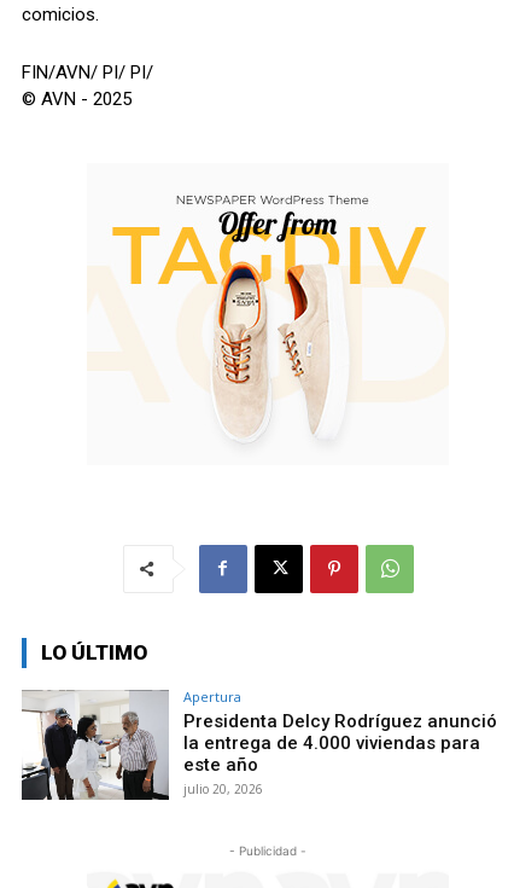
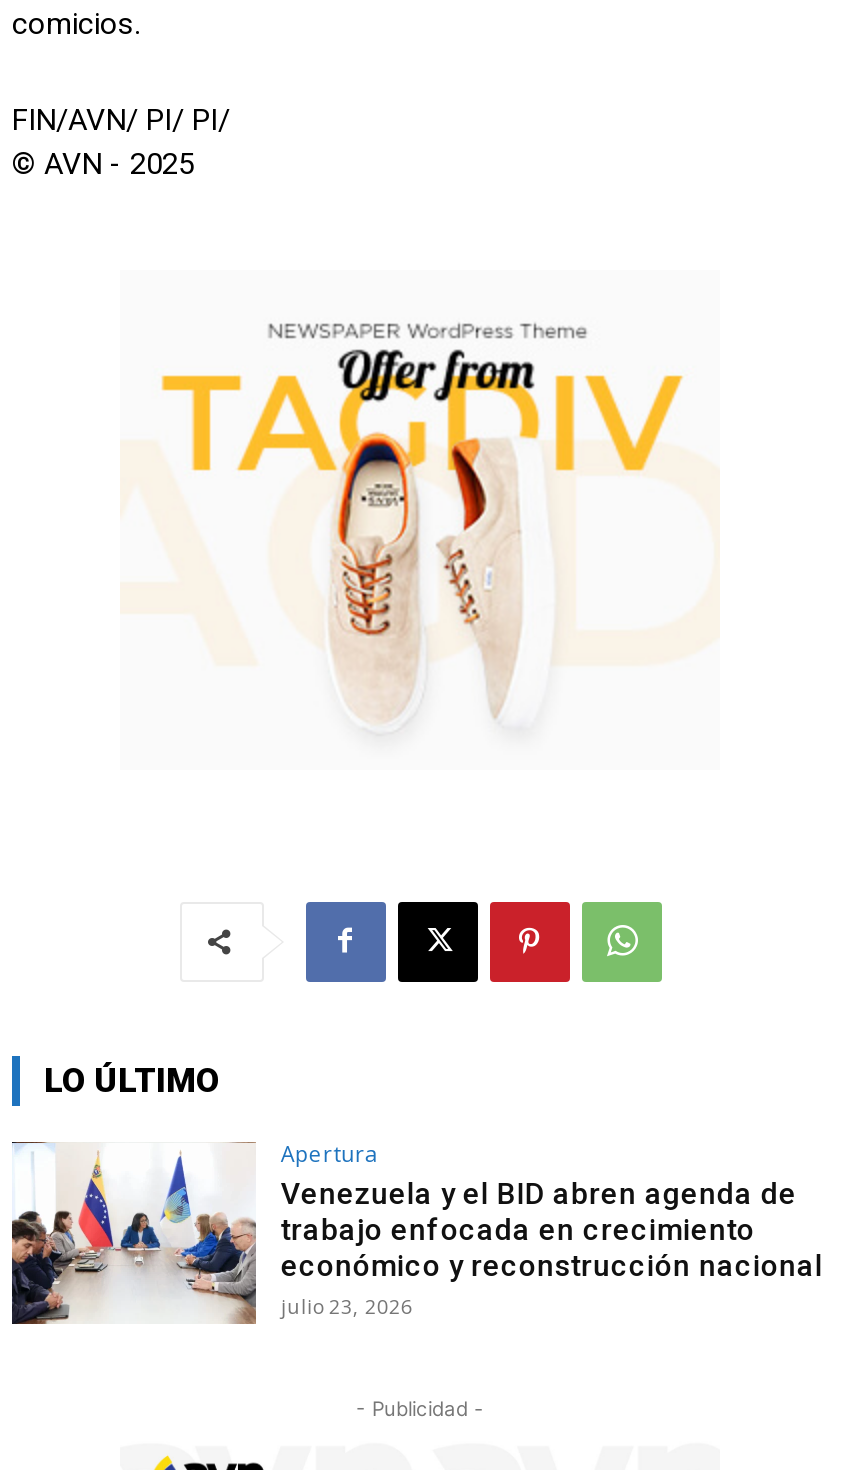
[22,690,498,801] [image] | Presidenta Delcy Rodríguez anunció | la entrega de 4.000 viviendas para | este año | julio 20, 2026 -> [10,1144,823,1326] [image] | Venezuela y el BID abren agenda de | trabajo enfocada en crecimiento | económico y reconstrucción nacional | julio 23, 2026

